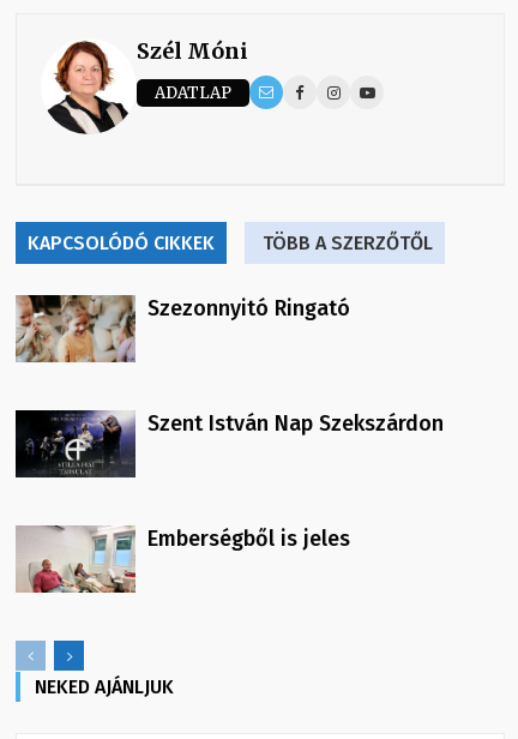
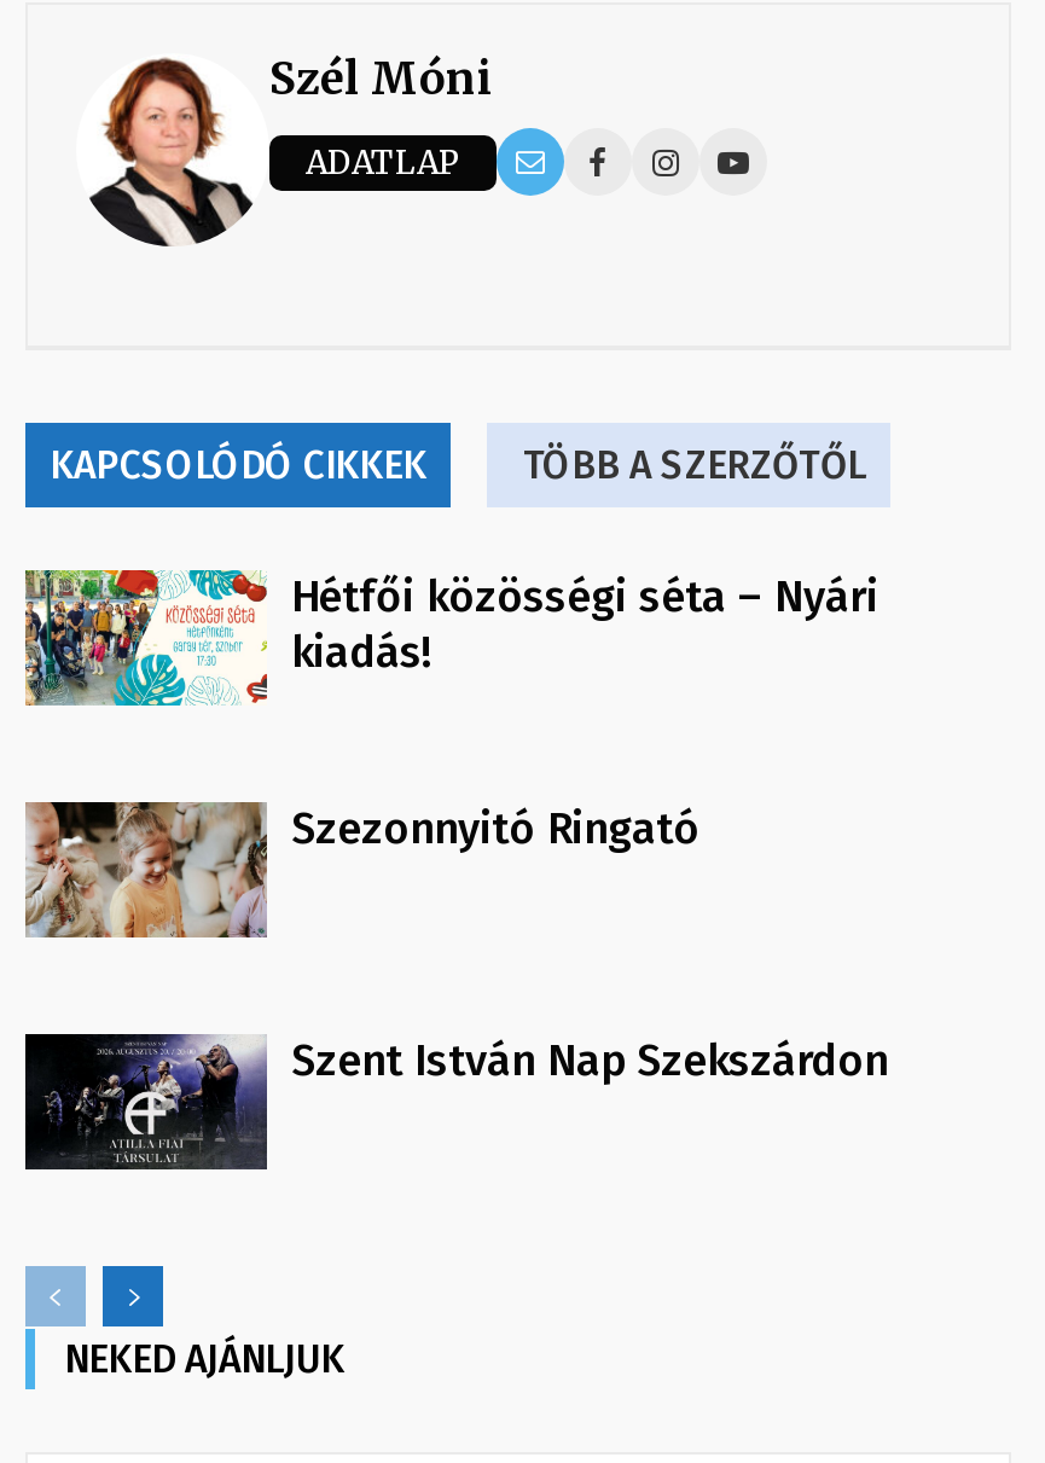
none -> [25,568,878,708] [image] | Hétfői közösségi séta – Nyári | kiadás!
moved [13,293,444,437] -> [21,797,888,1088]: [image] | Szezonnyitó Ringató | Szent István Nap Szekszárdon
moved [16,408,138,477] -> [25,1029,272,1169]: [image]
[16,525,350,594] [image] | Emberségből is jeles -> none

